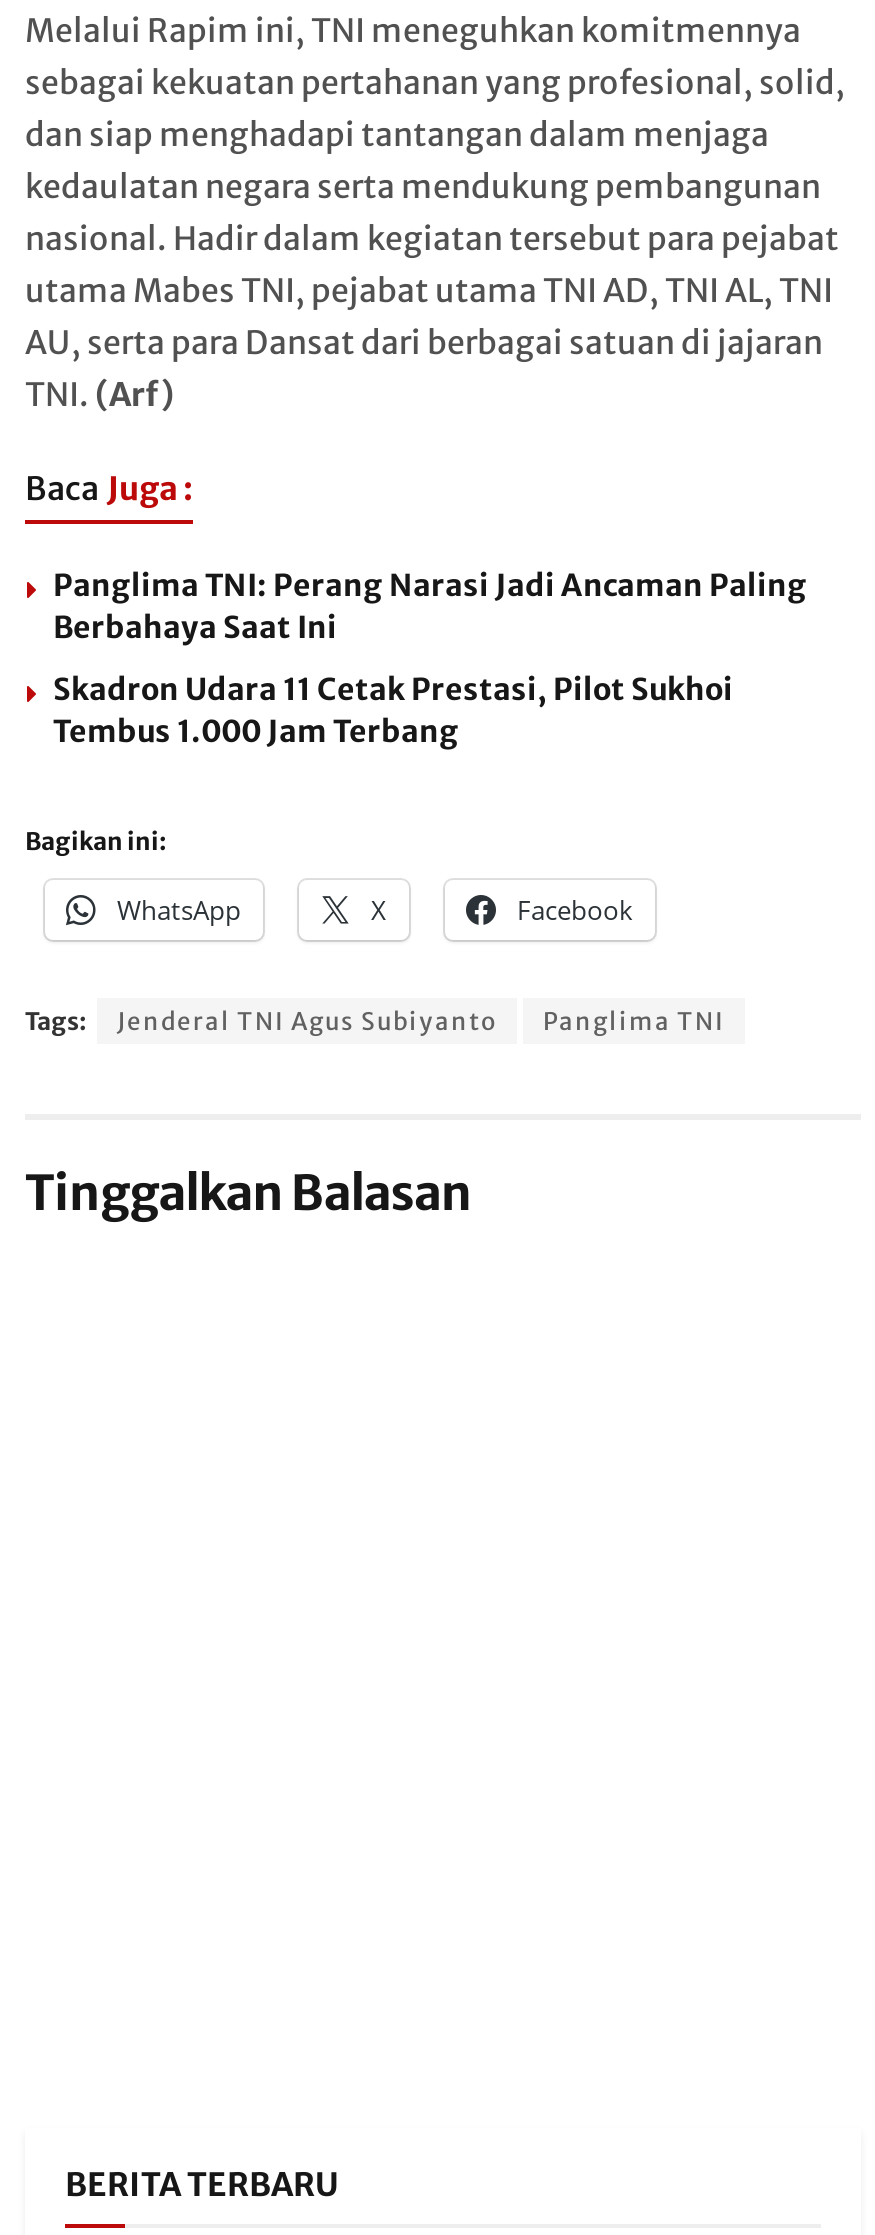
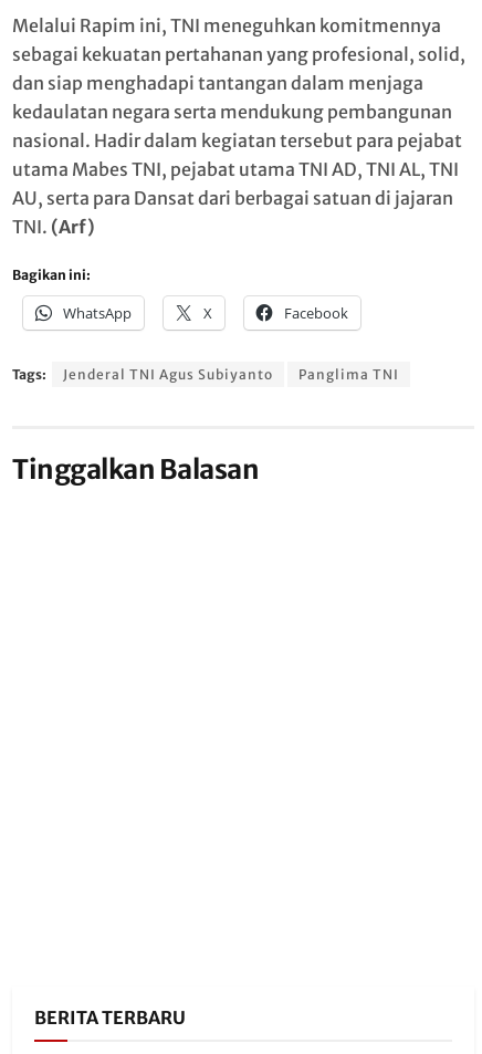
[25,468,807,750] Baca Juga : | Panglima TNI: Perang Narasi Jadi Ancaman Paling | Berbahaya Saat Ini | Skadron Udara 11 Cetak Prestasi, Pilot Sukhoi | Tembus 1.000 Jam Terbang -> none

